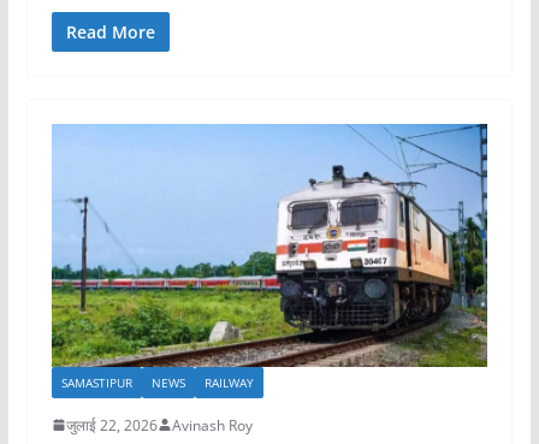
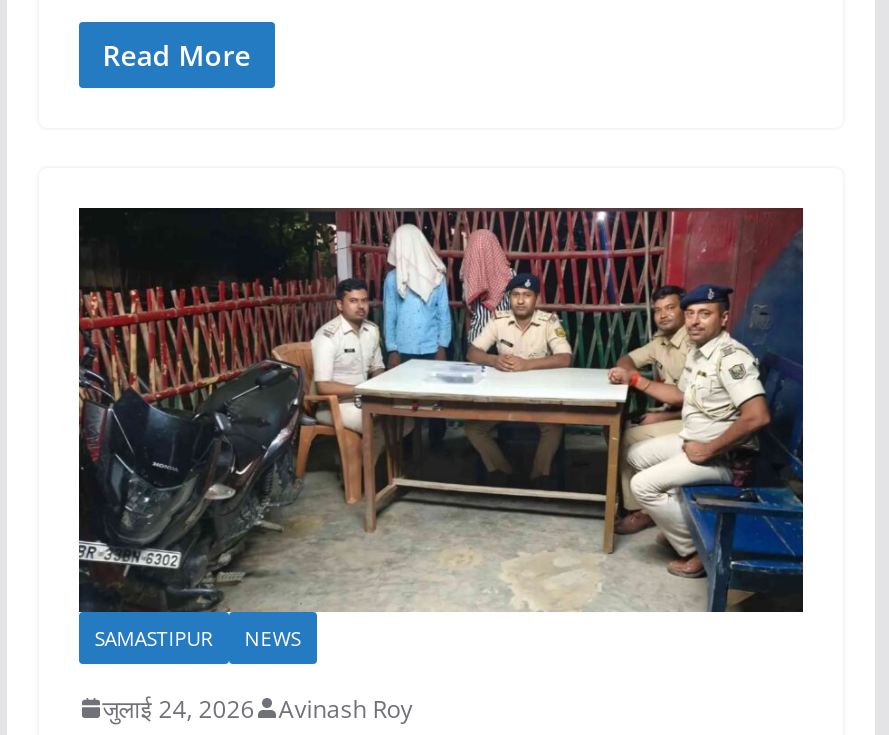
[51,123,488,435] [image] | RAILWAY | जुलाई 22, 2026 -> [77,206,805,726] [image] | जुलाई 24, 2026

